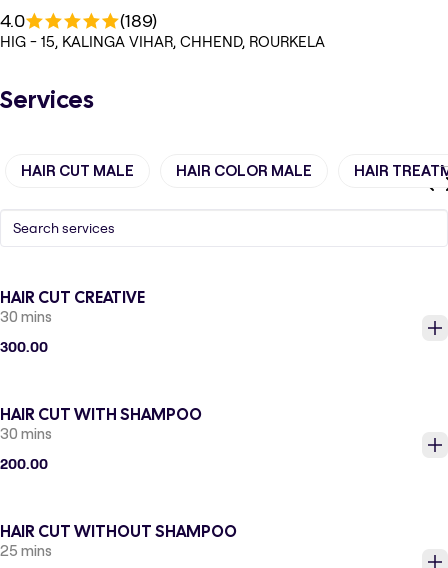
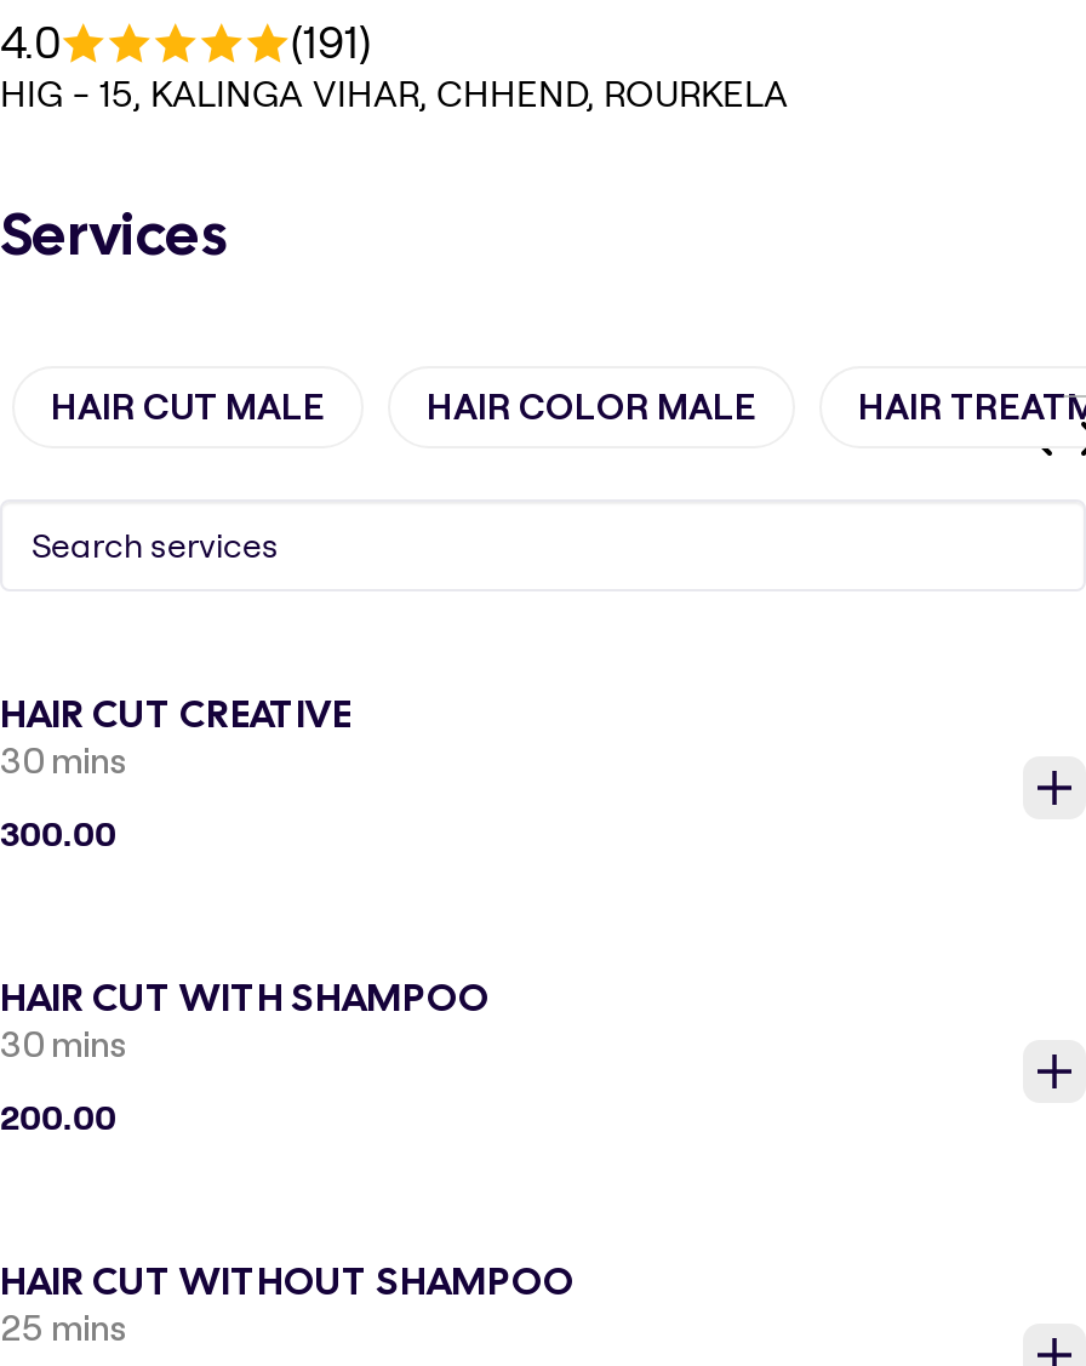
[120,9,157,32] (189) -> [291,15,371,71] (191)

